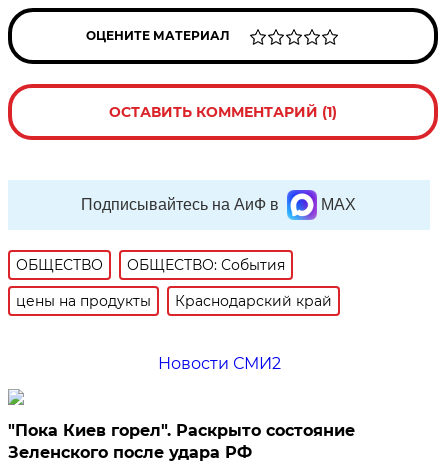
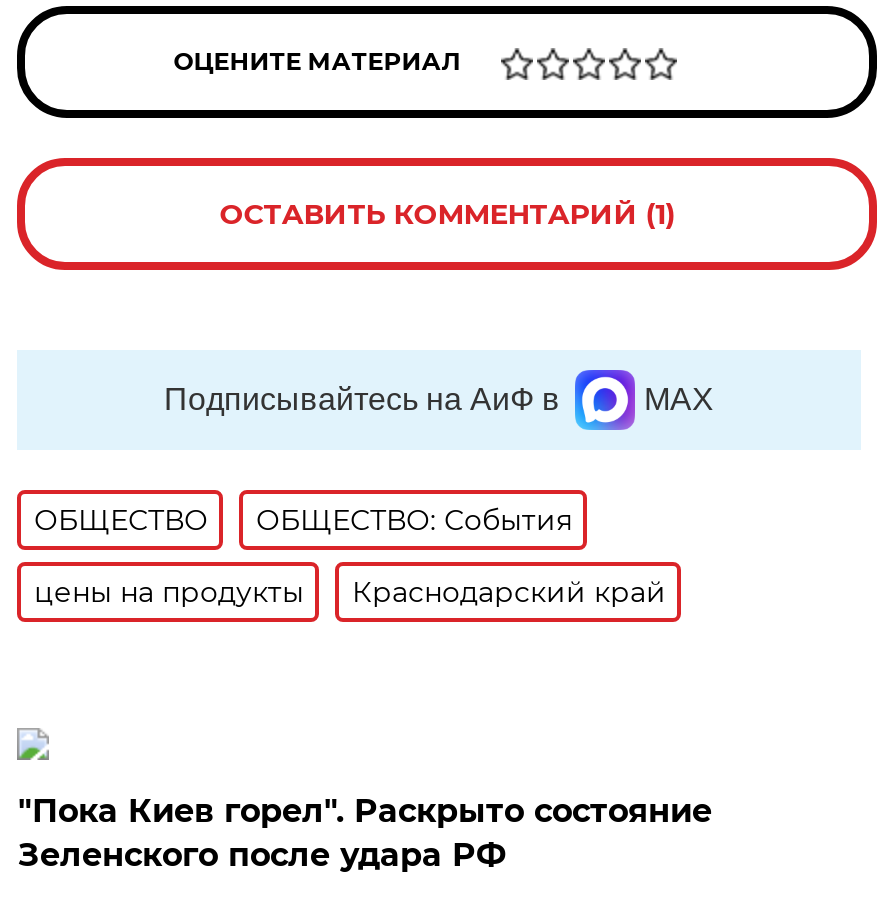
[158,354,281,373] Новости СМИ2 -> none

